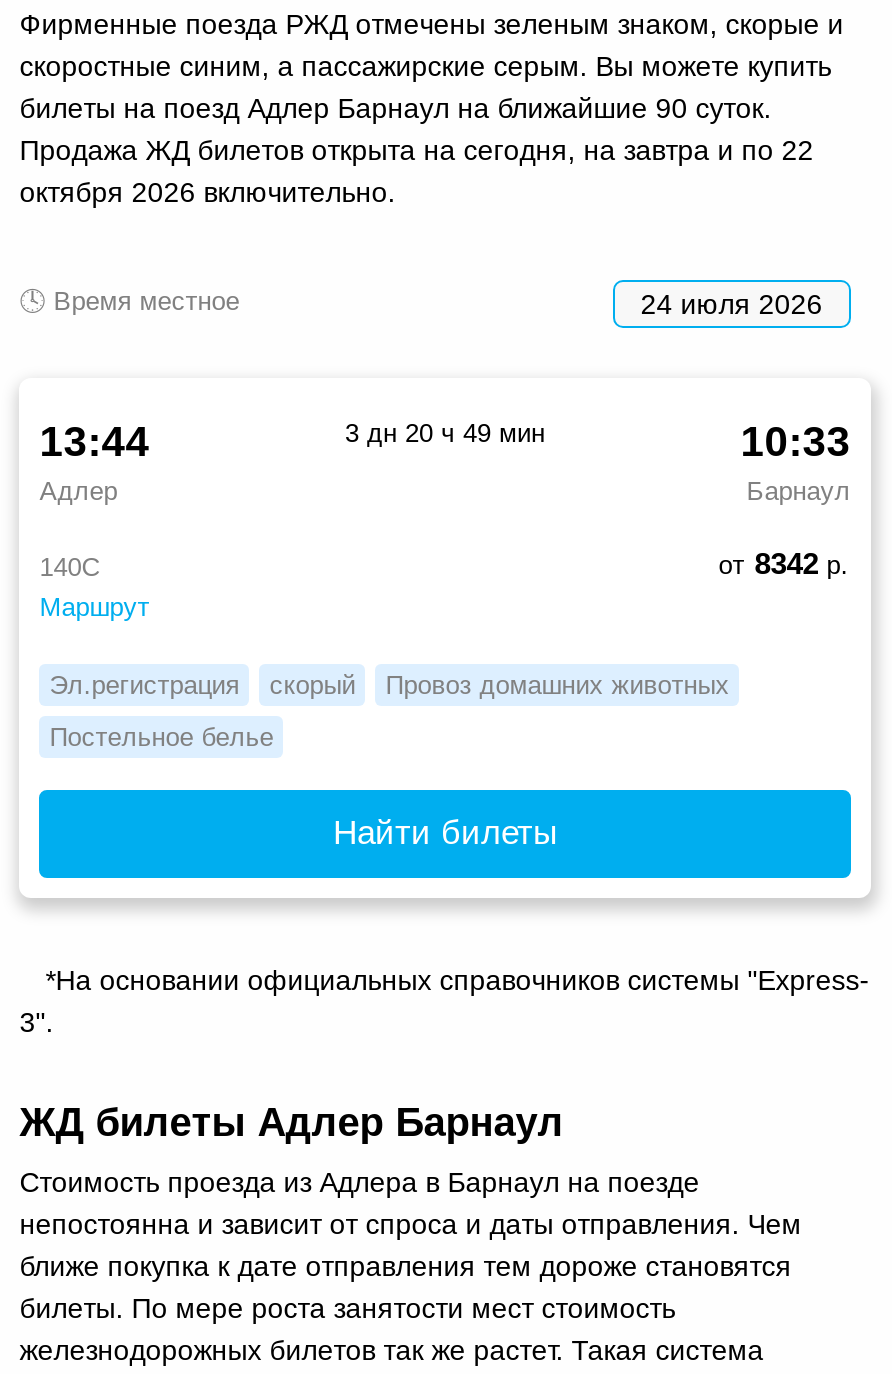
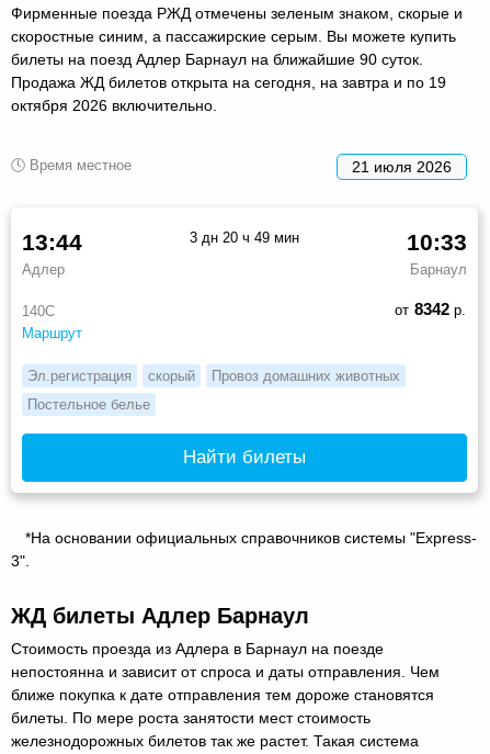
[19,133,813,165] Продажа ЖД билетов открыта на сегодня, на завтра и по 22 -> [11,73,446,91] Продажа ЖД билетов открыта на сегодня, на завтра и по 19
[641,287,823,319] 24 июля 2026 -> [352,158,451,175] 21 июля 2026

